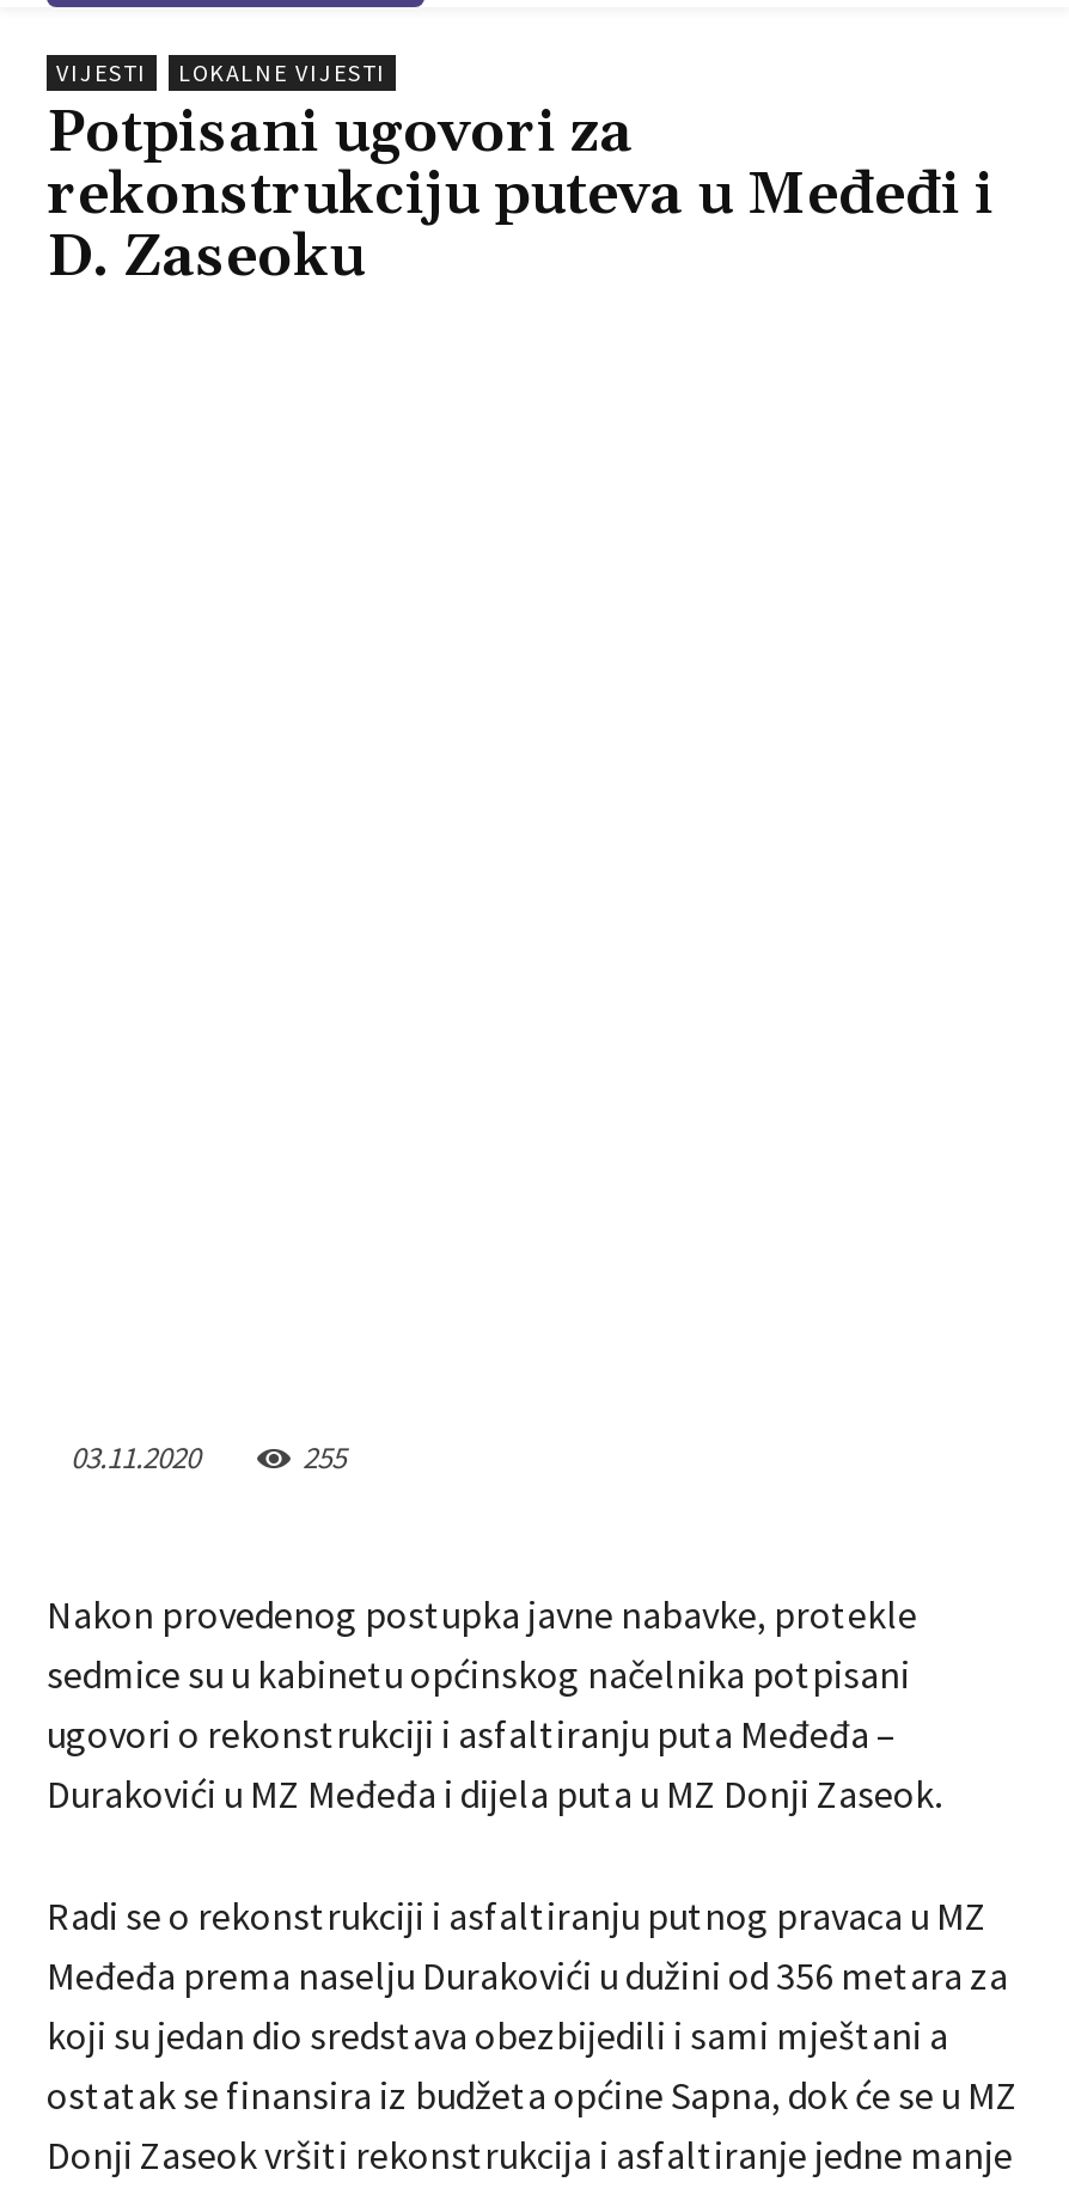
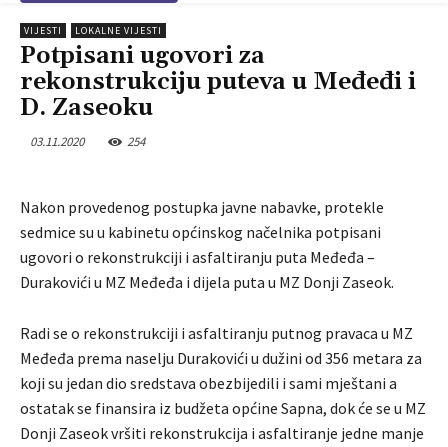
[303,1437,346,1478] 255 -> [127,133,145,150] 254

